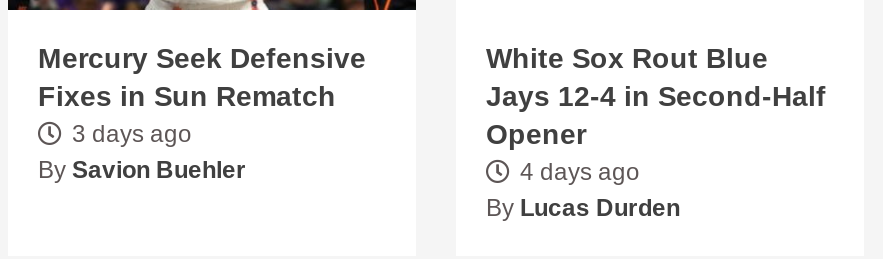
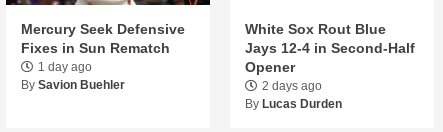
[72,119,192,147] 3 days ago -> [38,59,92,73] 1 day ago
[520,157,640,185] 4 days ago -> [262,78,322,92] 2 days ago

